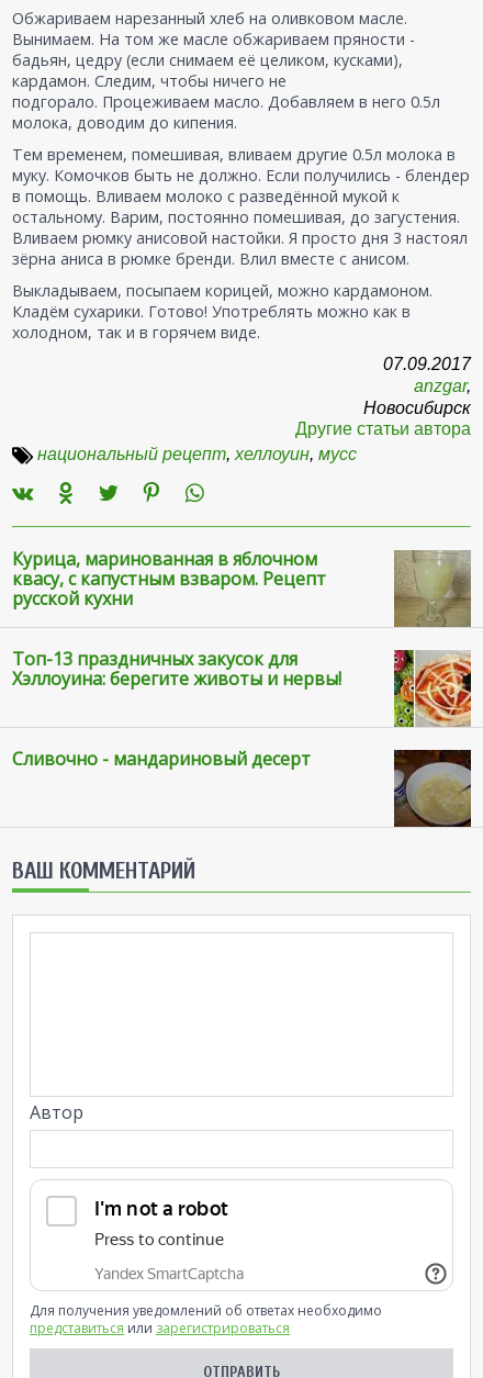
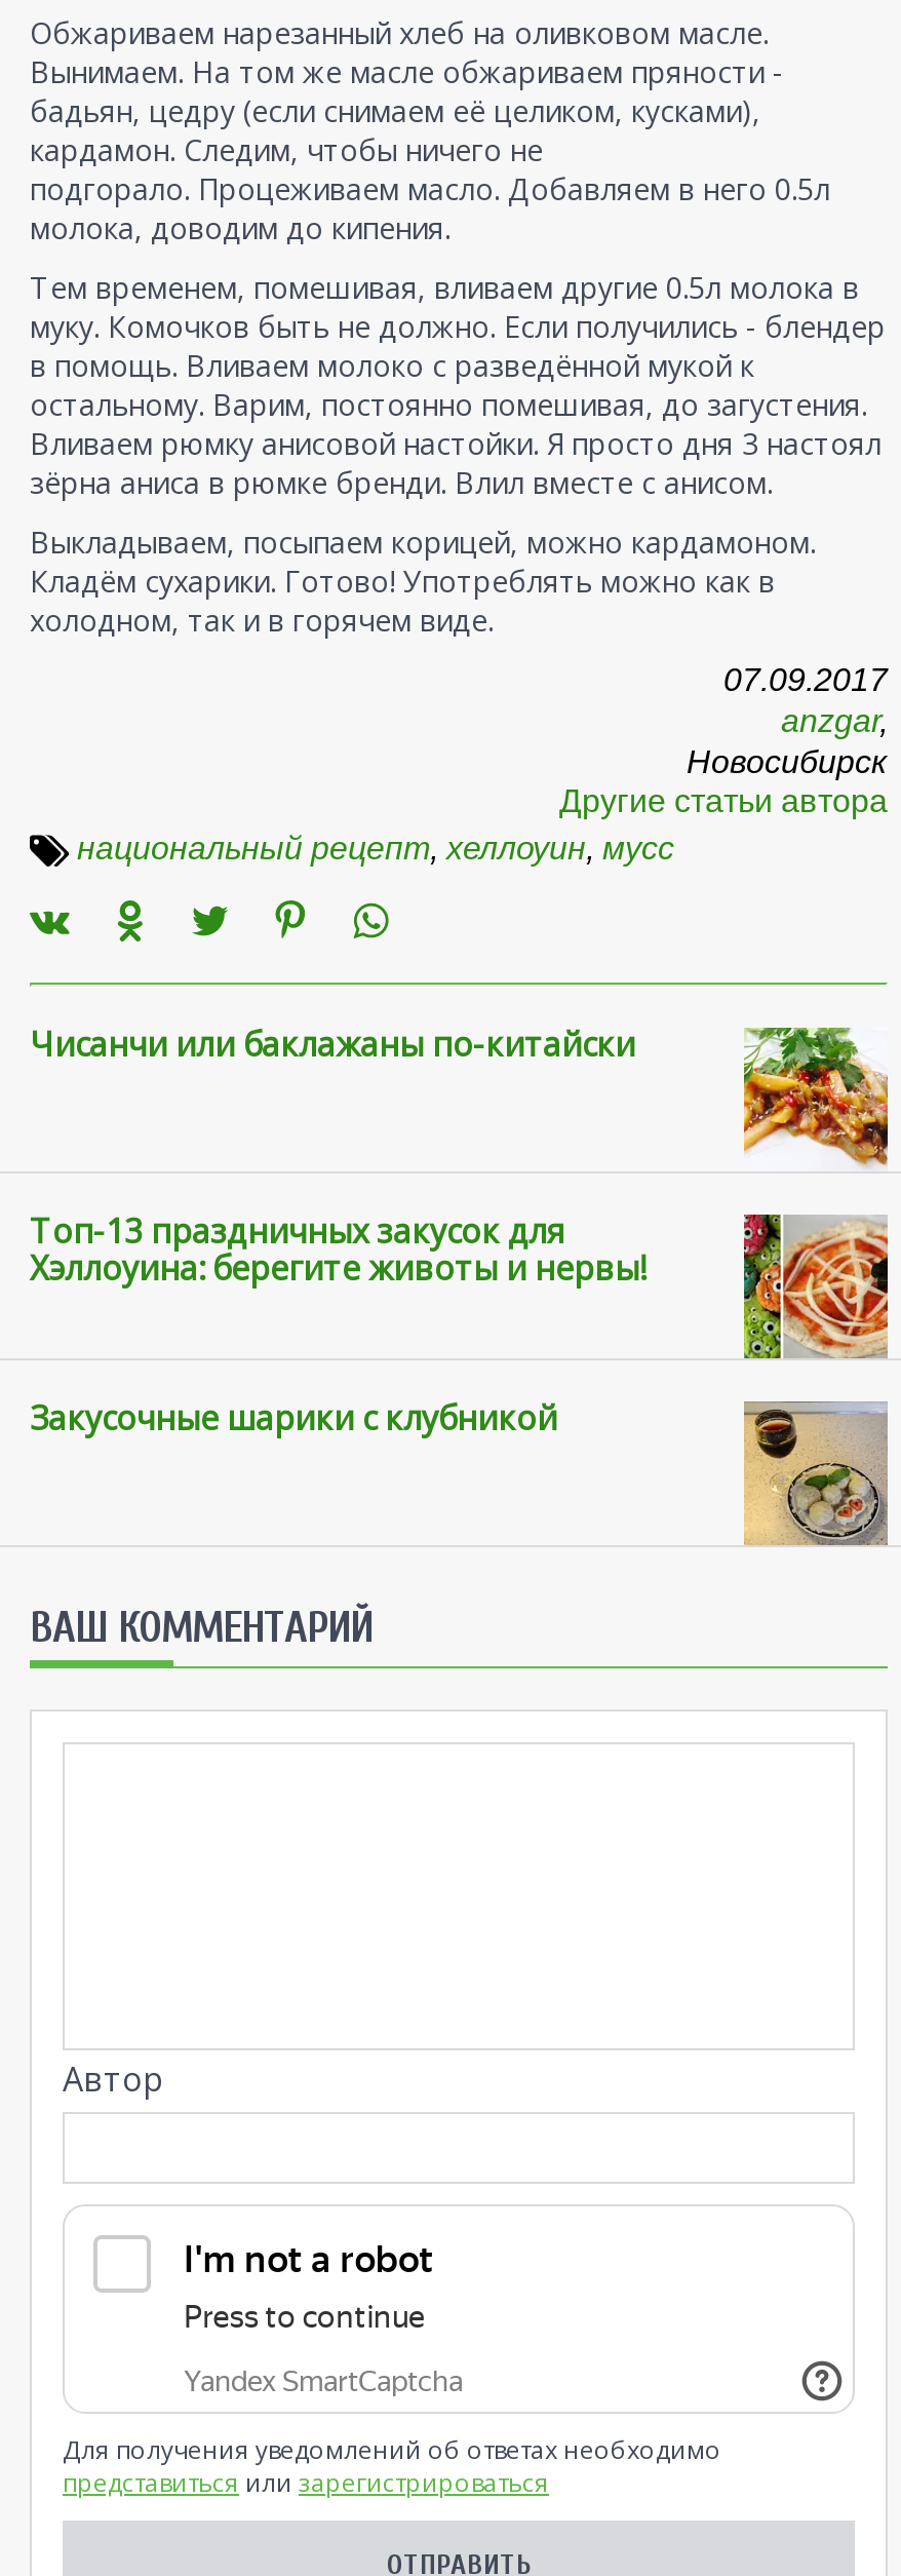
[12,546,326,610] Курица, маринованная в яблочном | квасу, с капустным взваром. Рецепт | русской кухни -> [30,1021,635,1066] Чисанчи или баклажаны по-китайски
[393,549,472,628] [image] -> [742,1026,890,1171] [image]
[12,746,311,770] Сливочно - мандариновый десерт -> [30,1394,557,1440] Закусочные шарики с клубникой
[393,749,472,828] [image] -> [742,1399,888,1547] [image]

